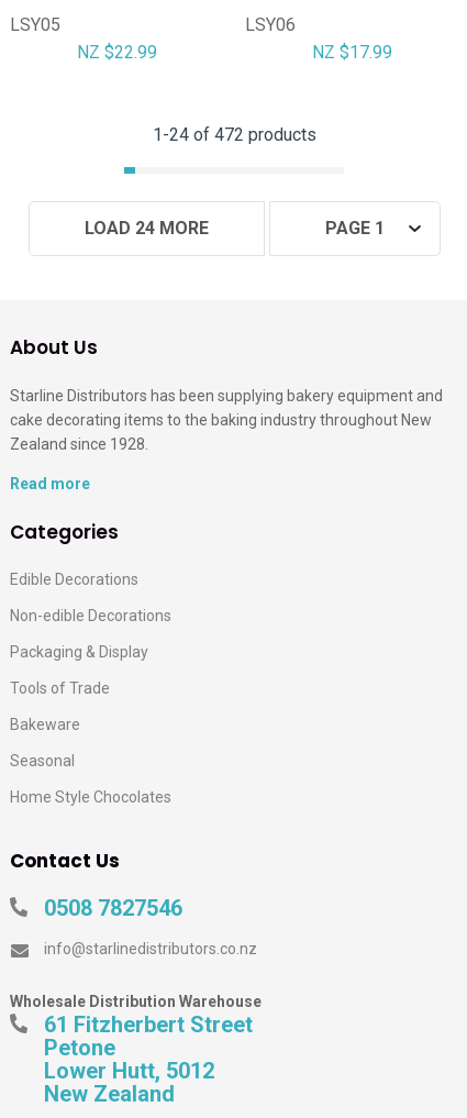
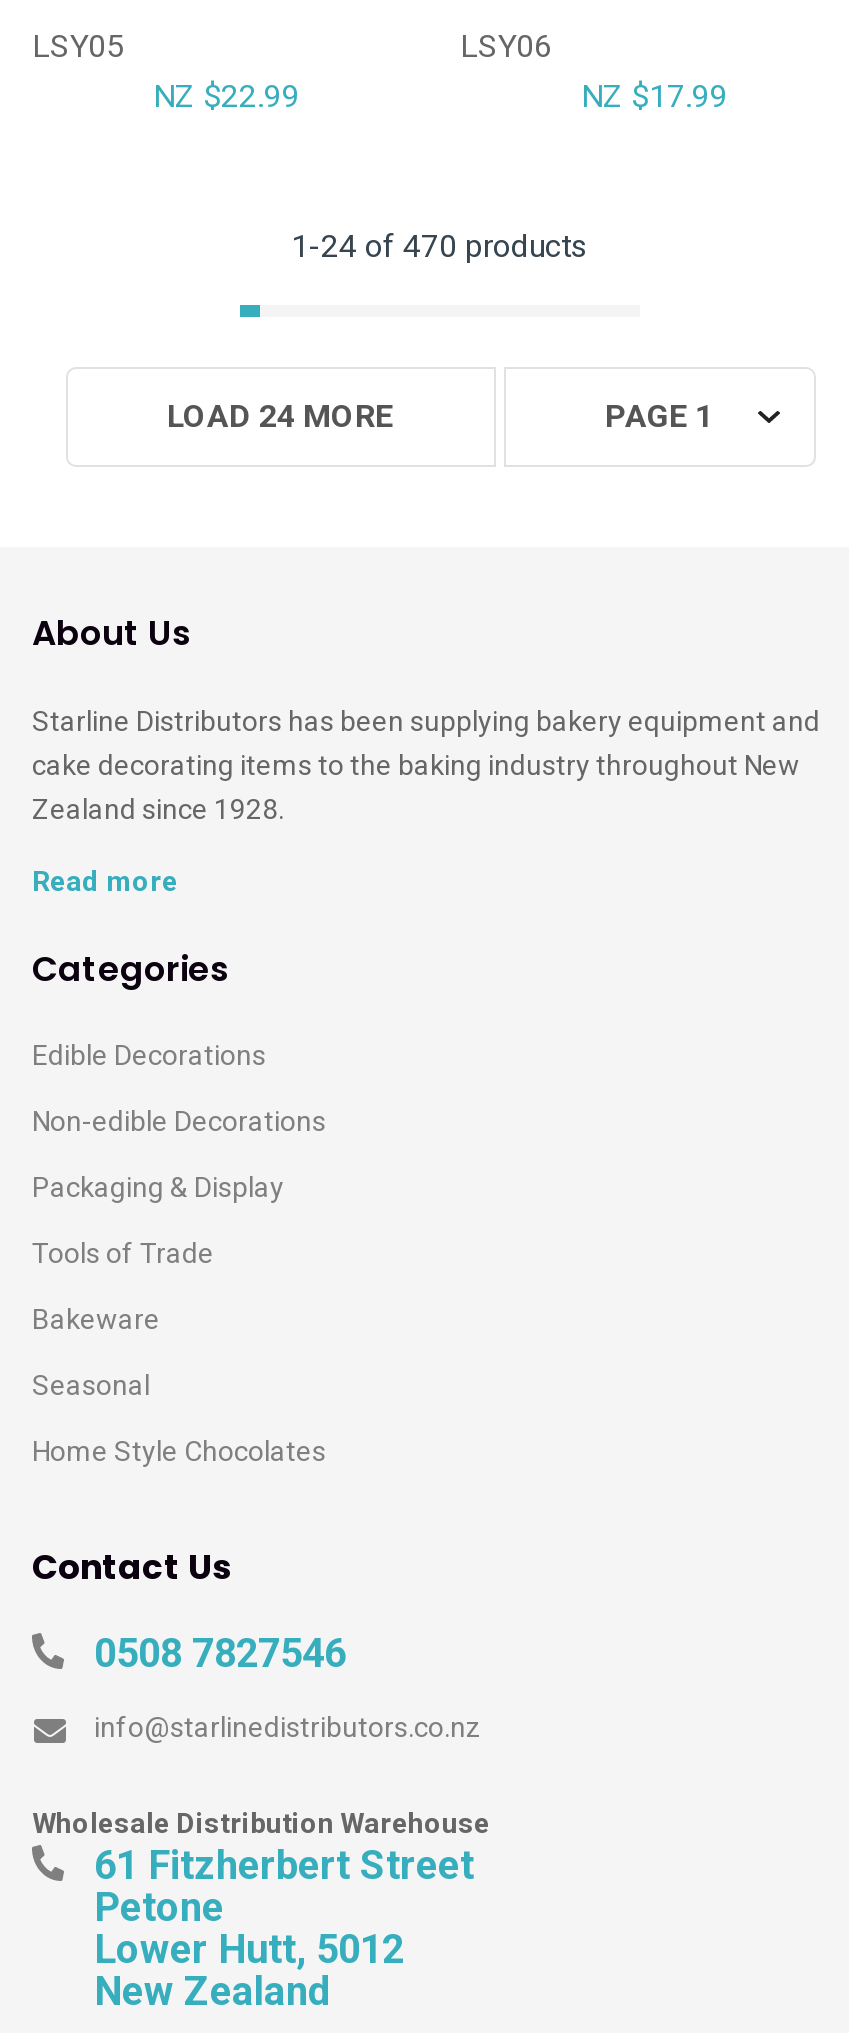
[152,125,316,145] 1-24 of 472 products -> [291,228,589,266] 1-24 of 470 products

